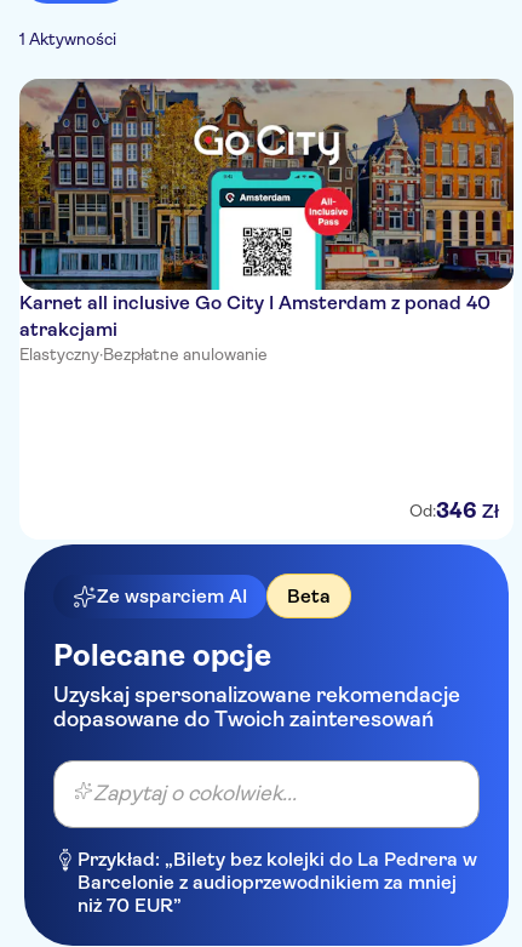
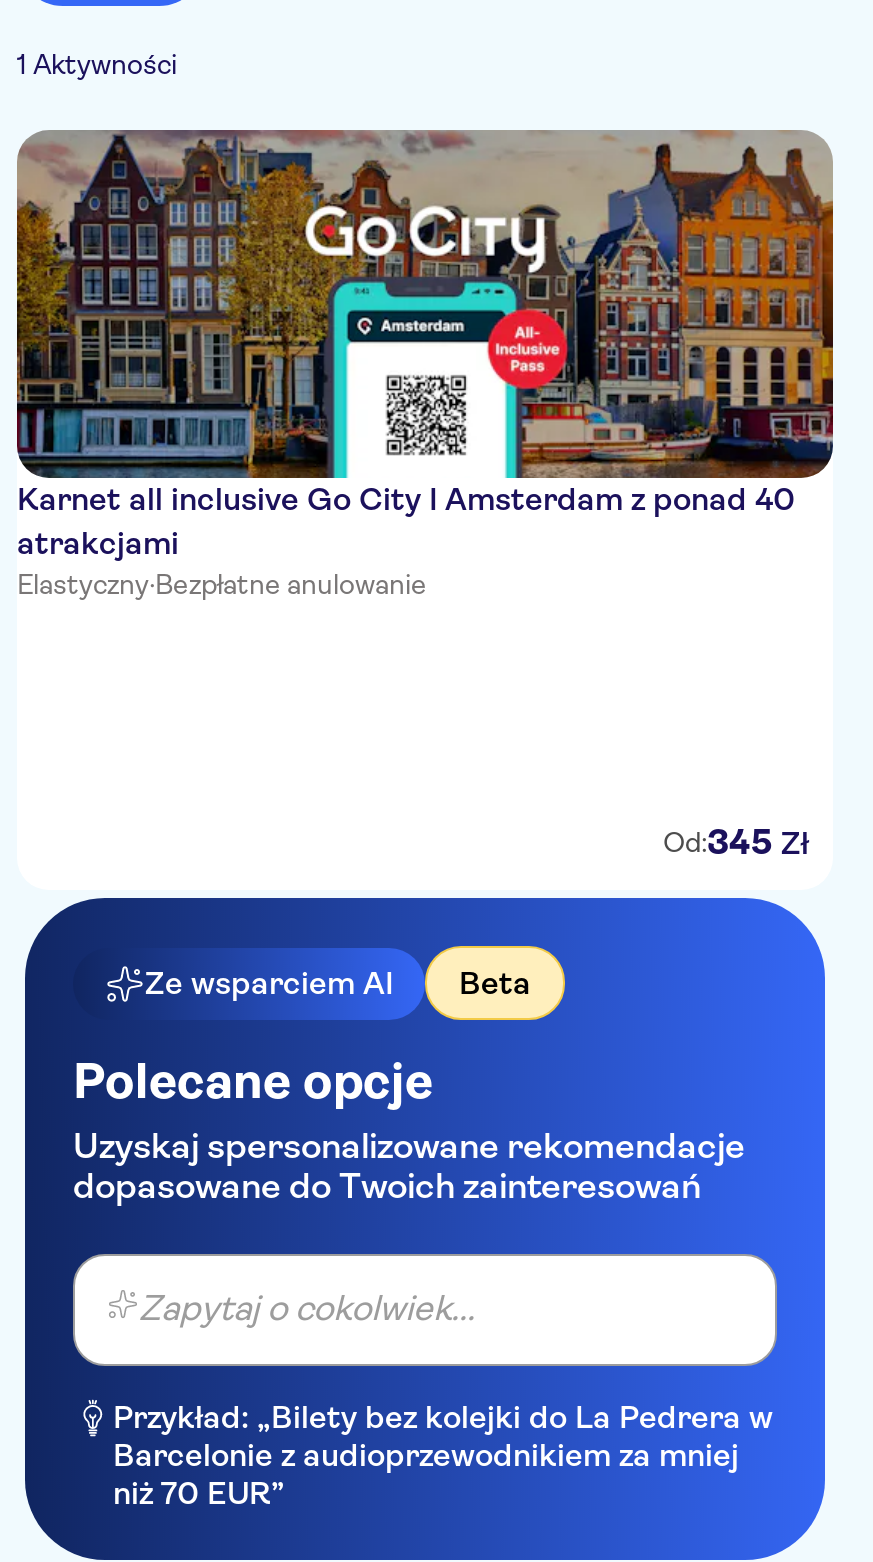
[409,498,499,523] Od:346 Zł -> [663,822,809,862] Od:345 Zł

